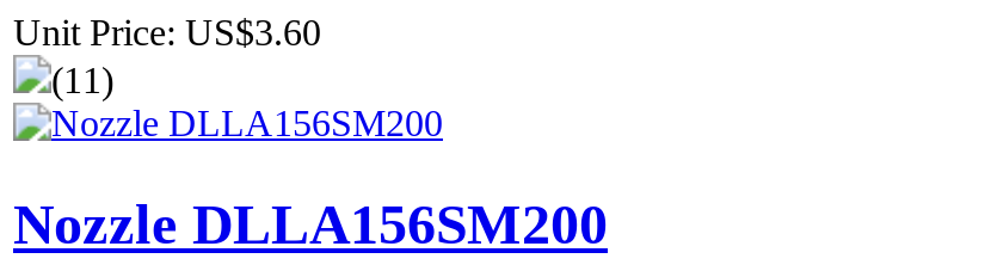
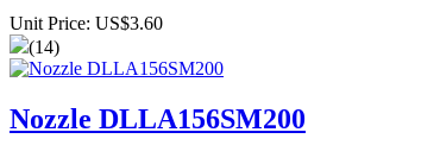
[51,59,113,100] (11) -> [29,37,59,57] (14)

